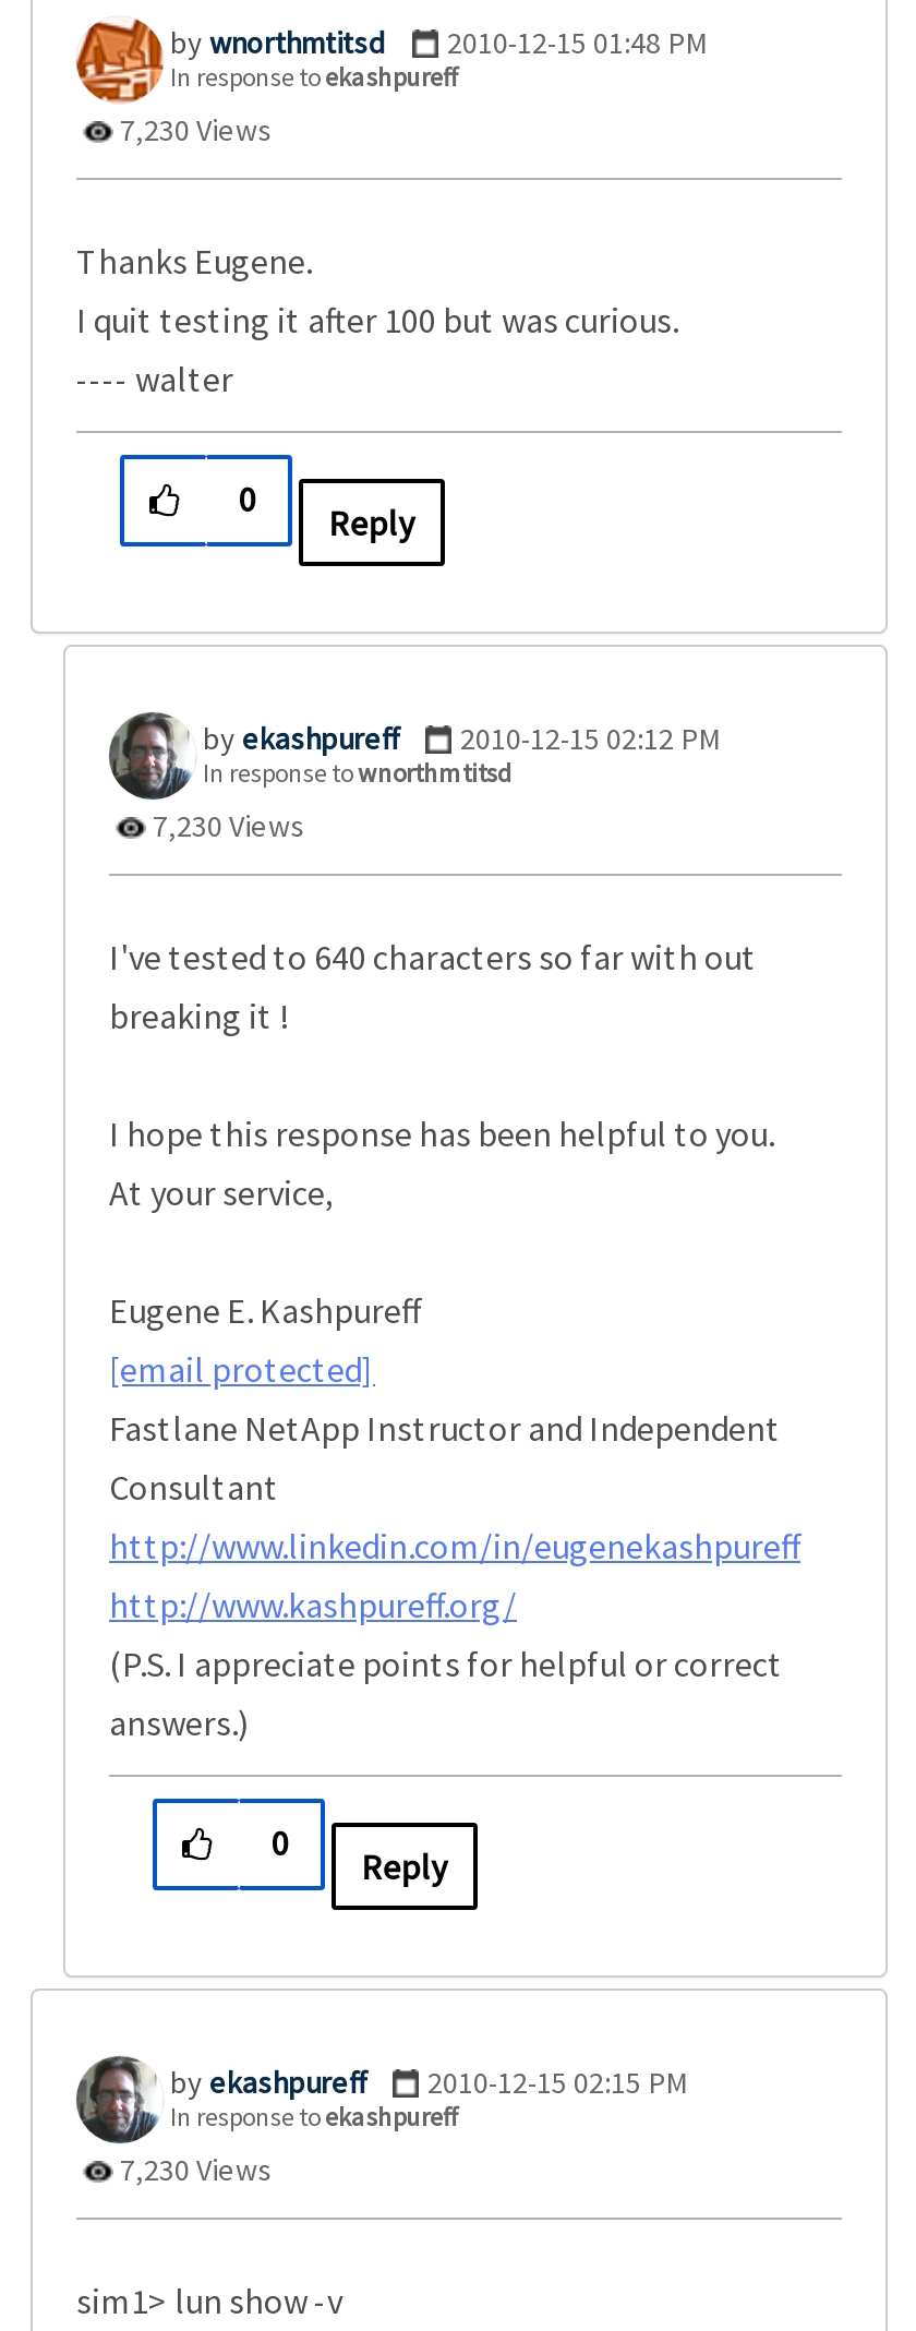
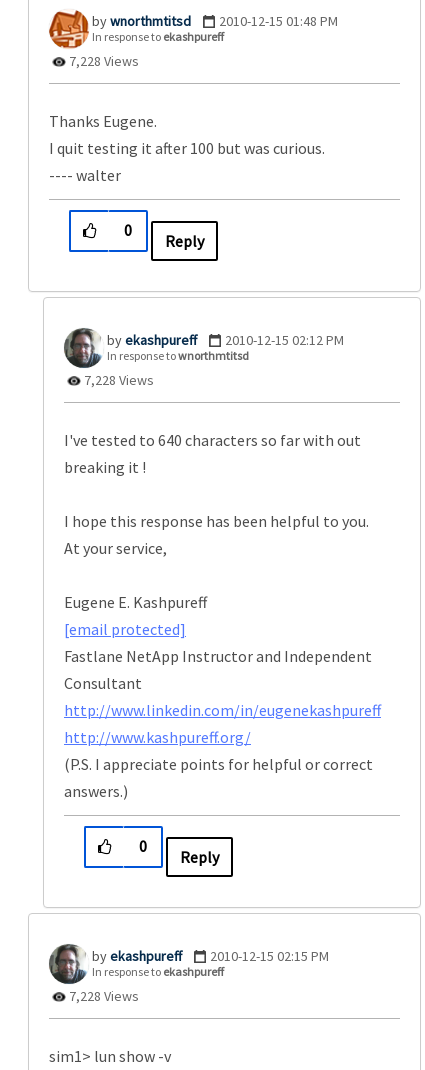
[113,110,273,149] 7,230 Views -> [66,52,139,70] 7,228 Views
[146,806,305,845] 7,230 Views -> [81,371,154,389] 7,228 Views
[113,2150,273,2189] 7,230 Views -> [66,987,139,1005] 7,228 Views

